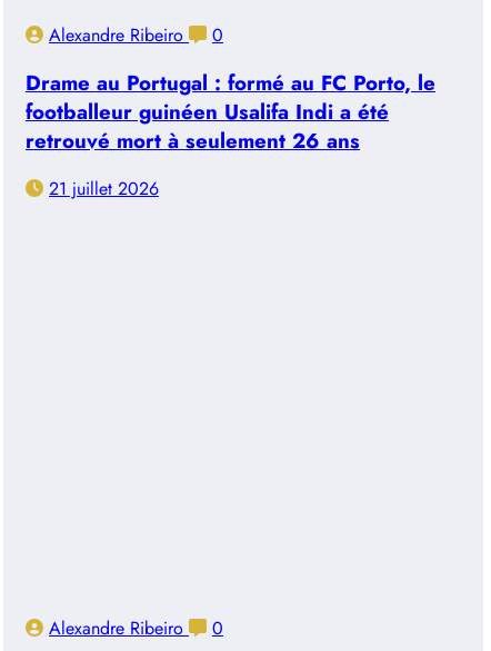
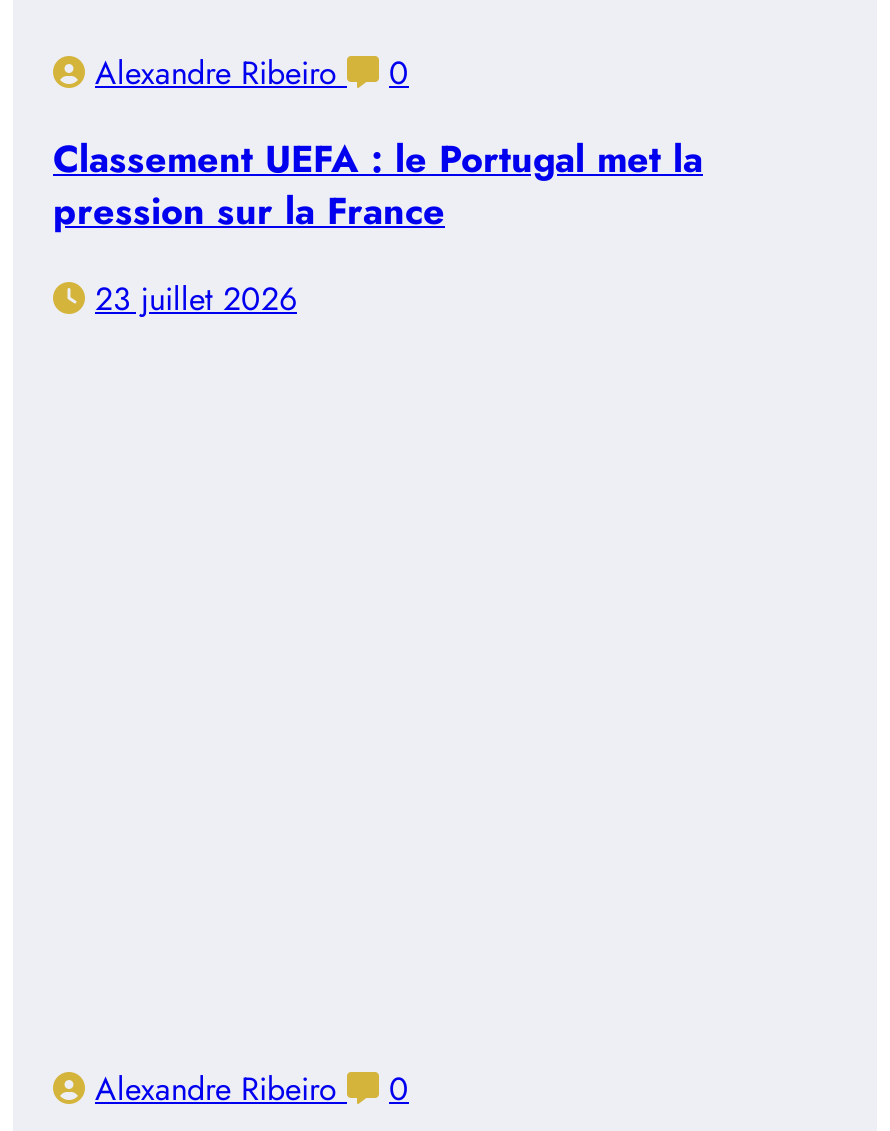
[26,68,435,155] Drame au Portugal : formé au FC Porto, le | footballeur guinéen Usalifa Indi a été | retrouvé mort à seulement 26 ans -> [53,132,703,238] Classement UEFA : le Portugal met la | pression sur la France
[49,176,159,202] 21 juillet 2026 -> [95,276,297,322] 23 juillet 2026

